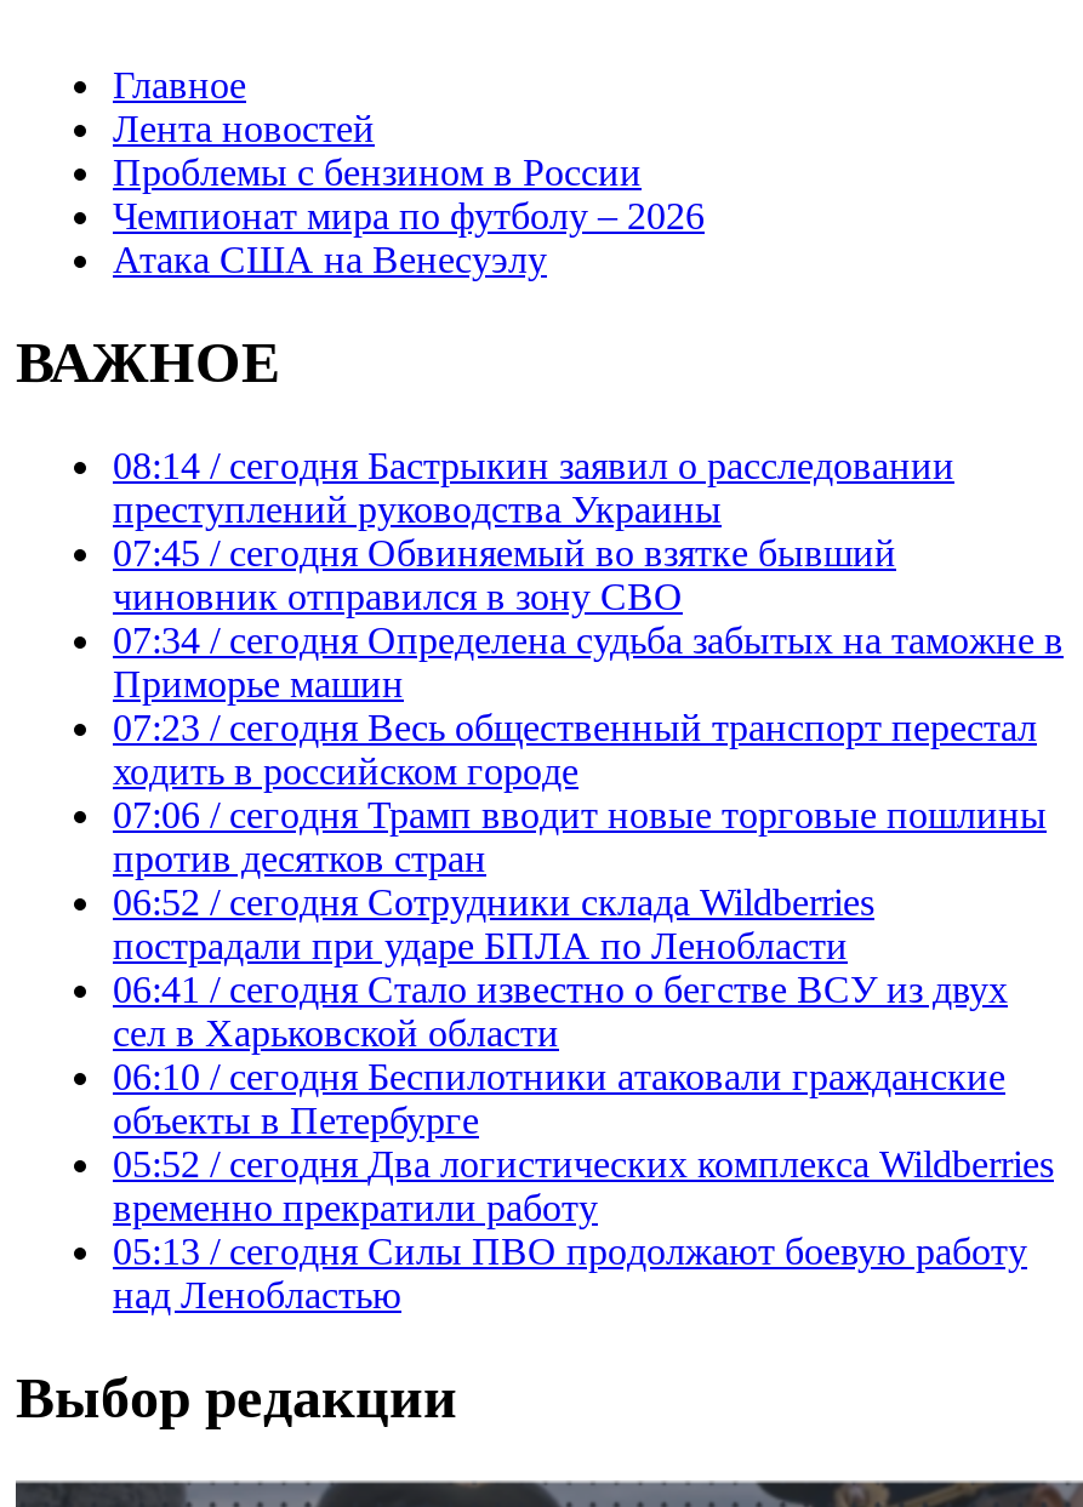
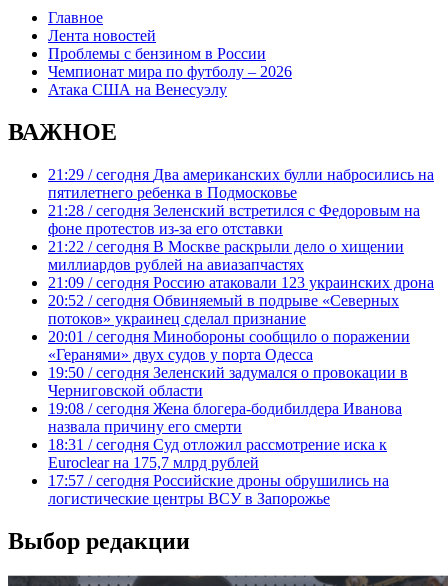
[113,445,1064,1315] 08:14 / сегодня Бастрыкин заявил о расследовании | преступлений руководства Украины | 07:45 / сегодня Обвиняемый во взятке бывший | чиновник отправился в зону СВО | 07:34 / сегодня Определена судьба забытых на таможне в | Приморье машин | 07:23 / сегодня Весь общественный транспорт перестал | ходить в российском городе | 07:06 / сегодня Трамп вводит новые торговые пошлины | против десятков стран | 06:52 / сегодня Сотрудники склада Wildberries | пострадали при ударе БПЛА по Ленобласти | 06:41 / сегодня Стало известно о бегстве ВСУ из двух | сел в Харьковской области | 06:10 / сегодня Беспилотники атаковали гражданские | объекты в Петербурге | 05:52 / сегодня Два логистических комплекса Wildberries | временно прекратили работу | 05:13 / сегодня Силы ПВО продолжают боевую работу | над Ленобластью -> [48,166,434,507] 21:29 / сегодня Два американских булли набросились на | пятилетнего ребенка в Подмосковье | 21:28 / сегодня Зеленский встретился с Федоровым на | фоне протестов из-за его отставки | 21:22 / сегодня В Москве раскрыли дело о хищении | миллиардов рублей на авиазапчастях | 21:09 / сегодня Россию атаковали 123 украинских дрона | 20:52 / сегодня Обвиняемый в подрыве «Северных | потоков» украинец сделал признание | 20:01 / сегодня Минобороны сообщило о поражении | «Геранями» двух судов у порта Одесса | 19:50 / сегодня Зеленский задумался о провокации в | Черниговской области | 19:08 / сегодня Жена блогера-бодибилдера Иванова | назвала причину его смерти | 18:31 / сегодня Суд отложил рассмотрение иска к | Euroclear на 175,7 млрд рублей | 17:57 / сегодня Российские дроны обрушились на | логистические центры ВСУ в Запорожье

